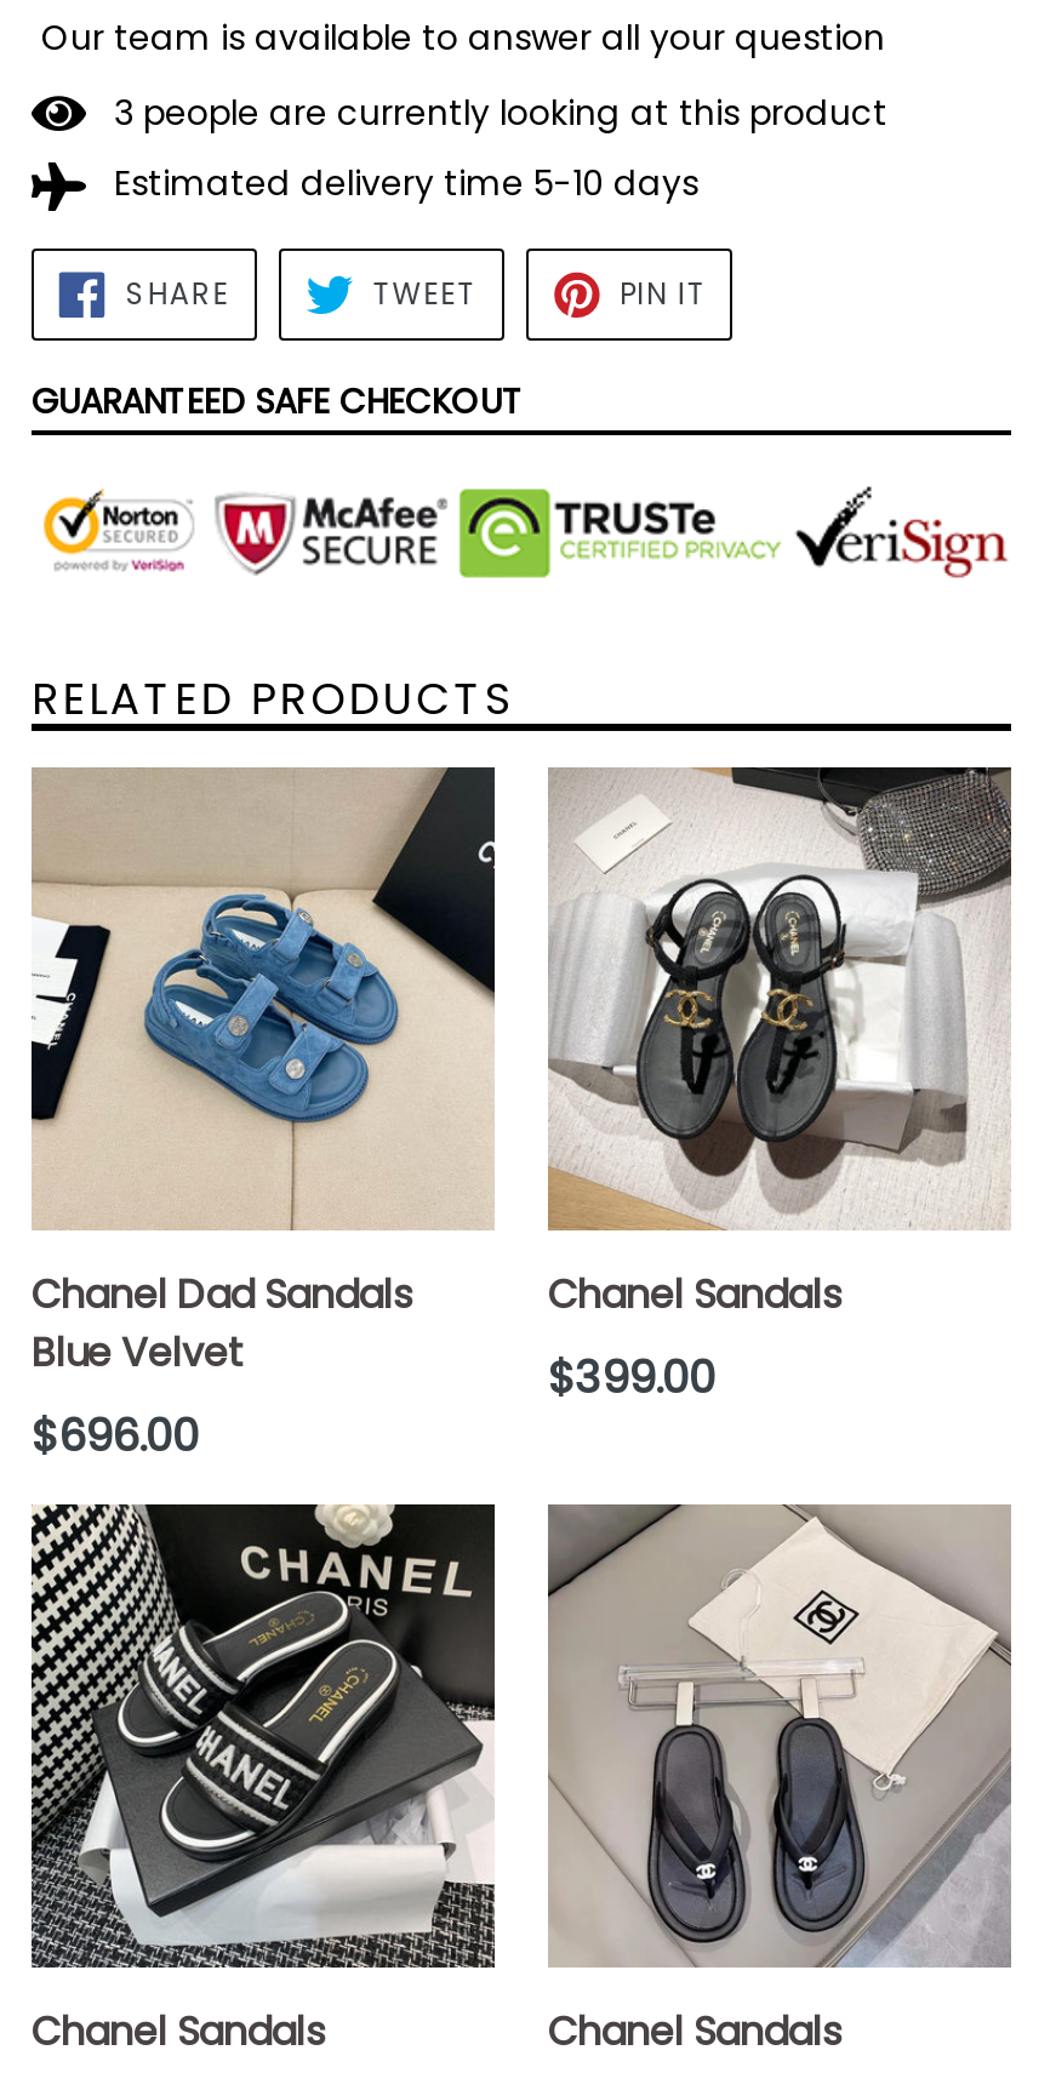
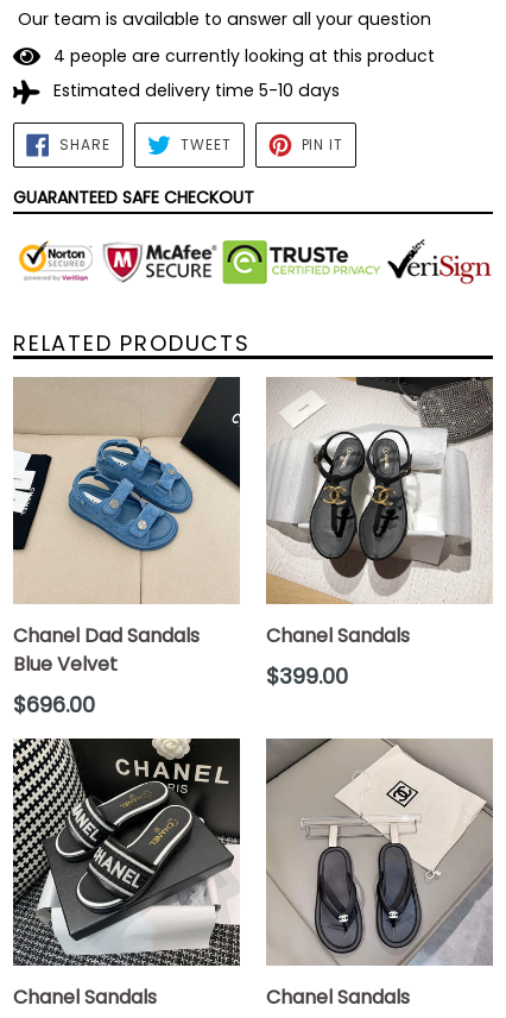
[114,88,887,137] 3 people are currently looking at this product -> [53,44,435,68] 4 people are currently looking at this product

